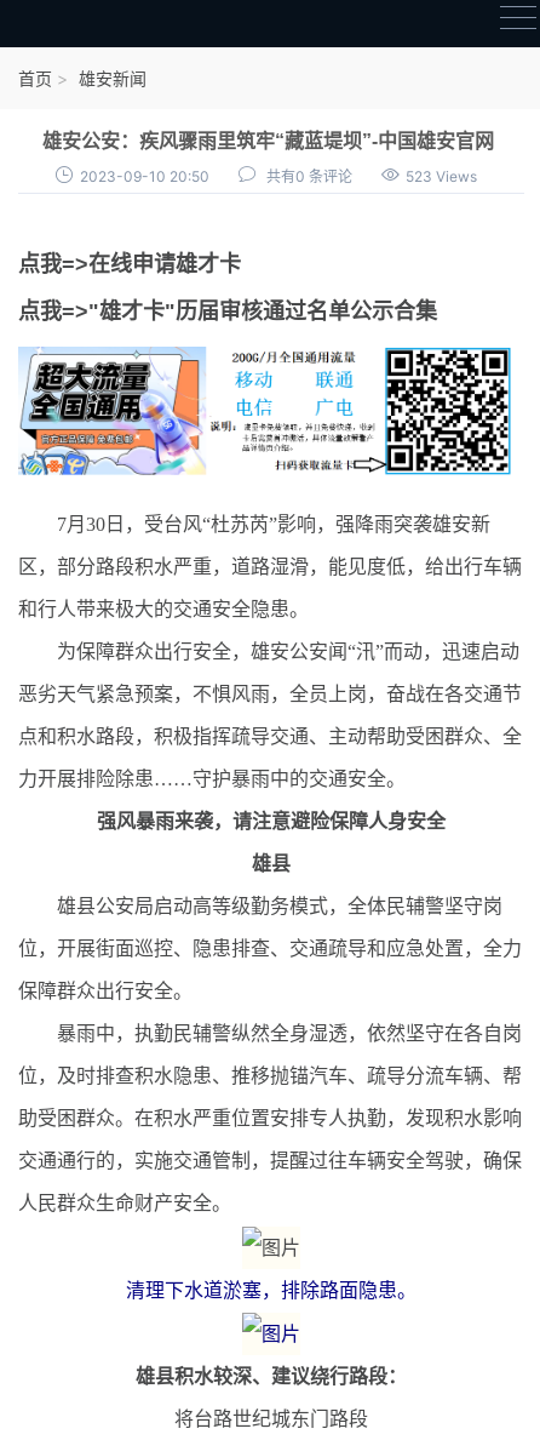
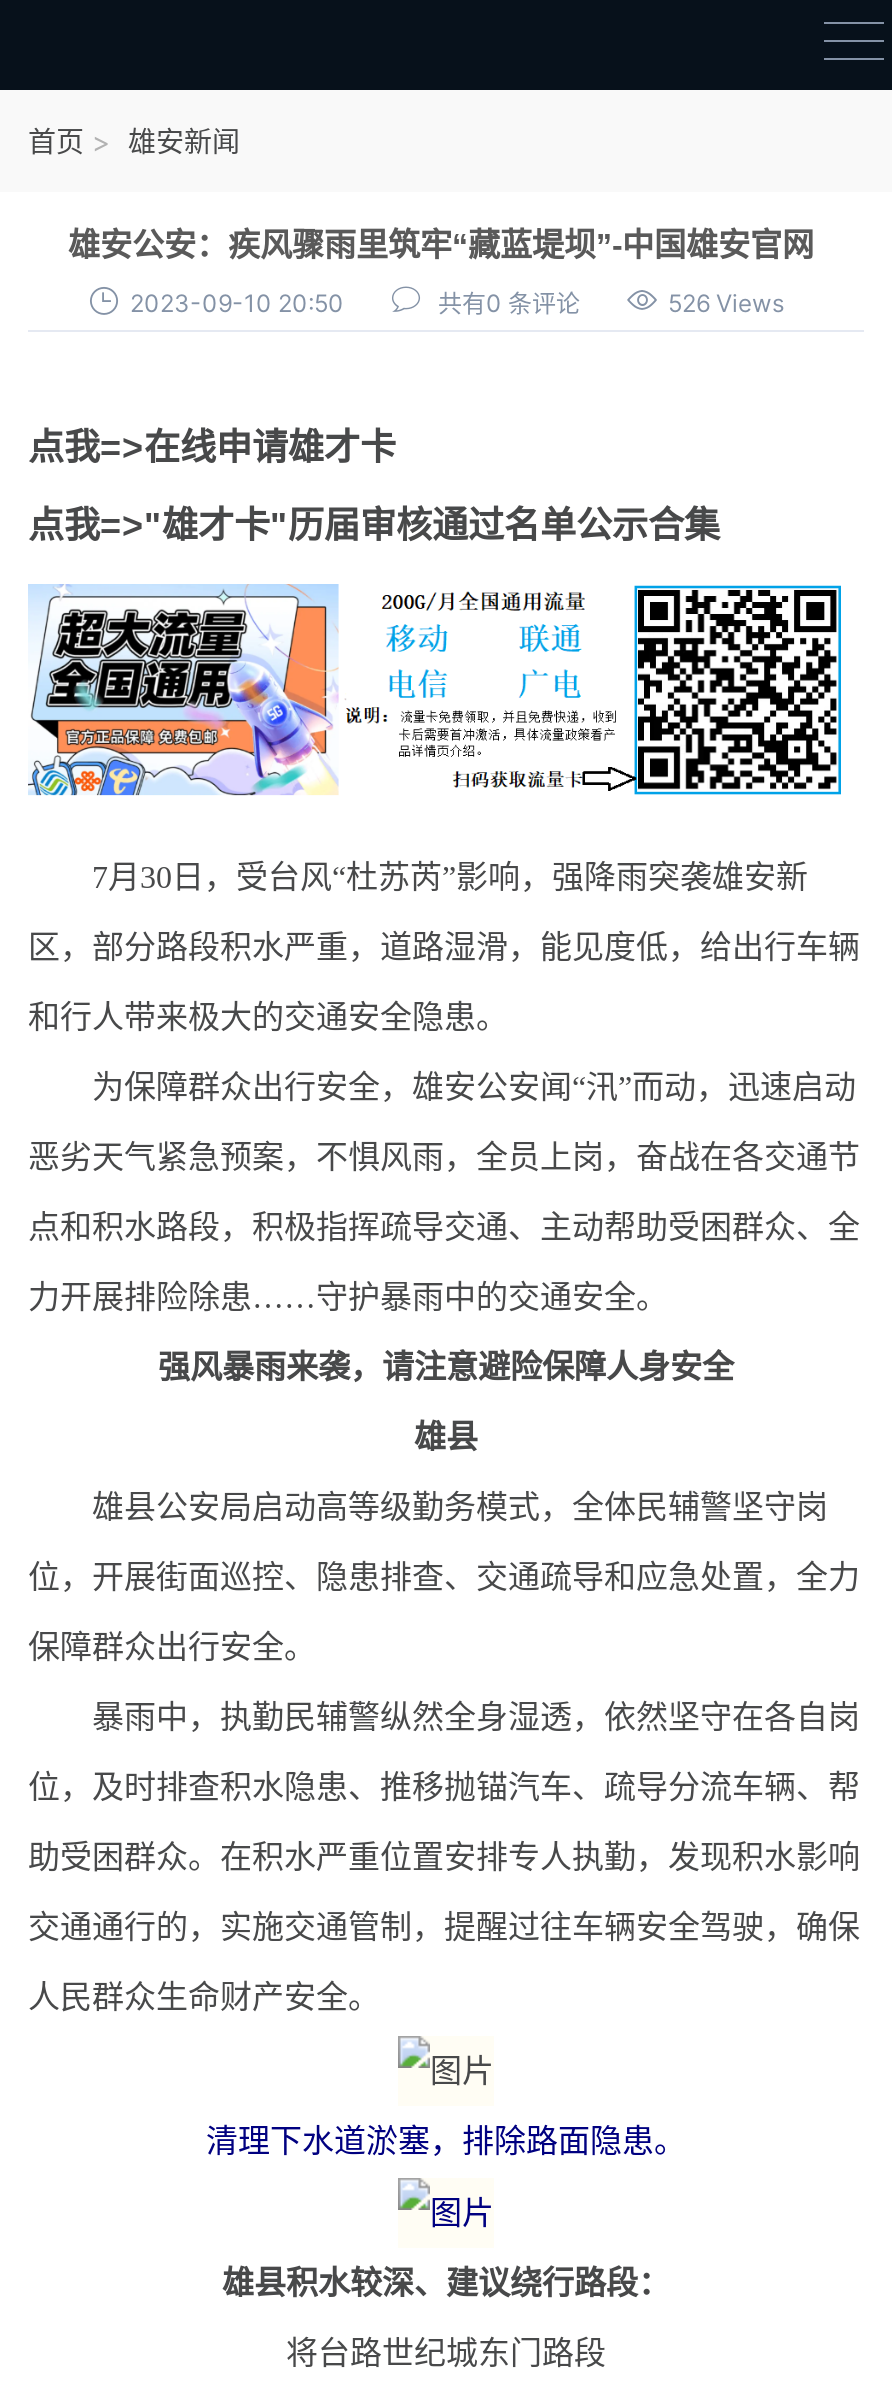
[406,167,477,185] 523 Views -> [668,288,784,318] 526 Views

